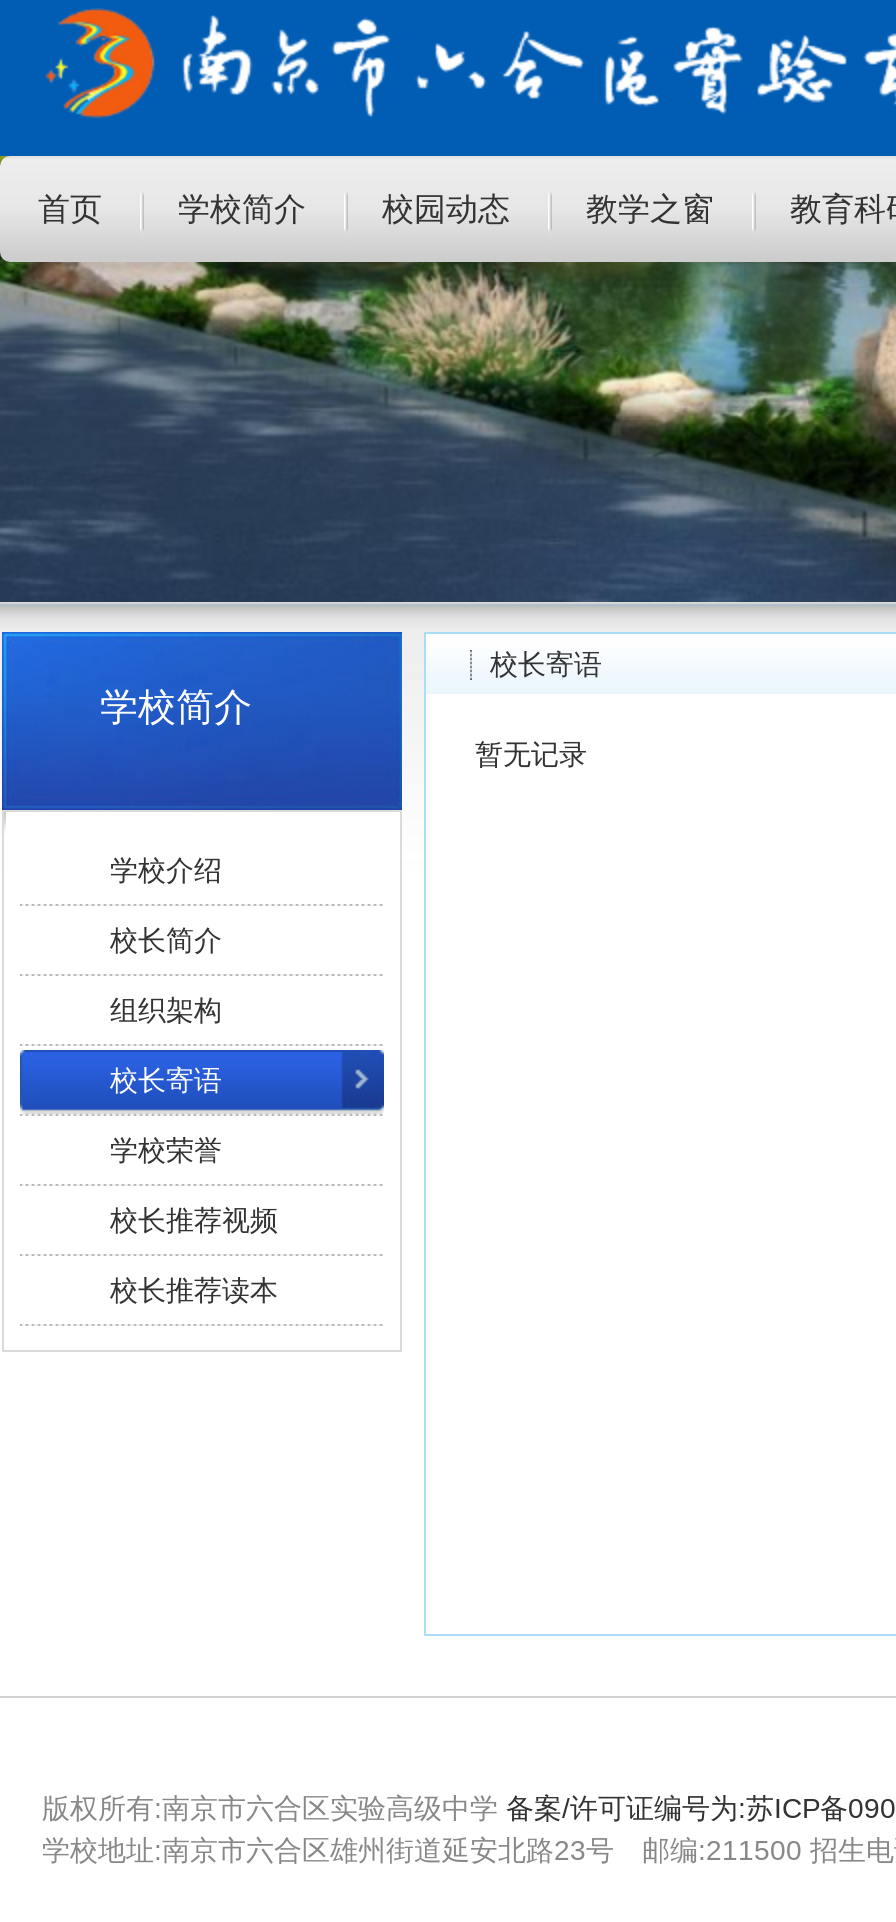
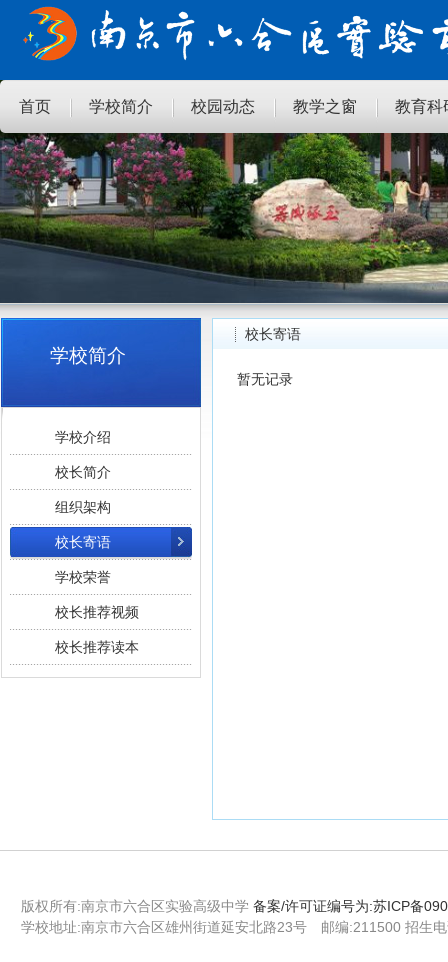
[6,260,890,584] [image] -> [3,132,445,295] [image]

